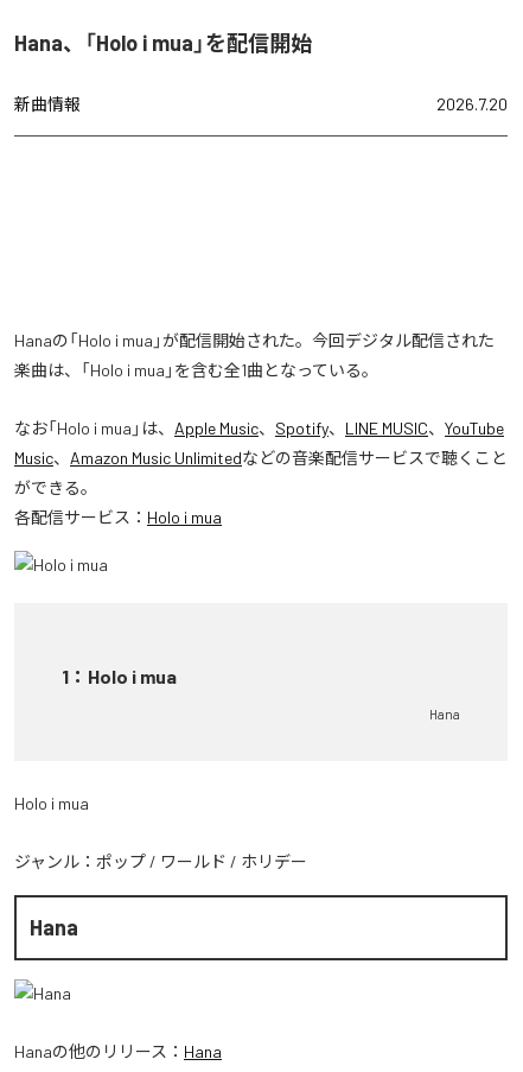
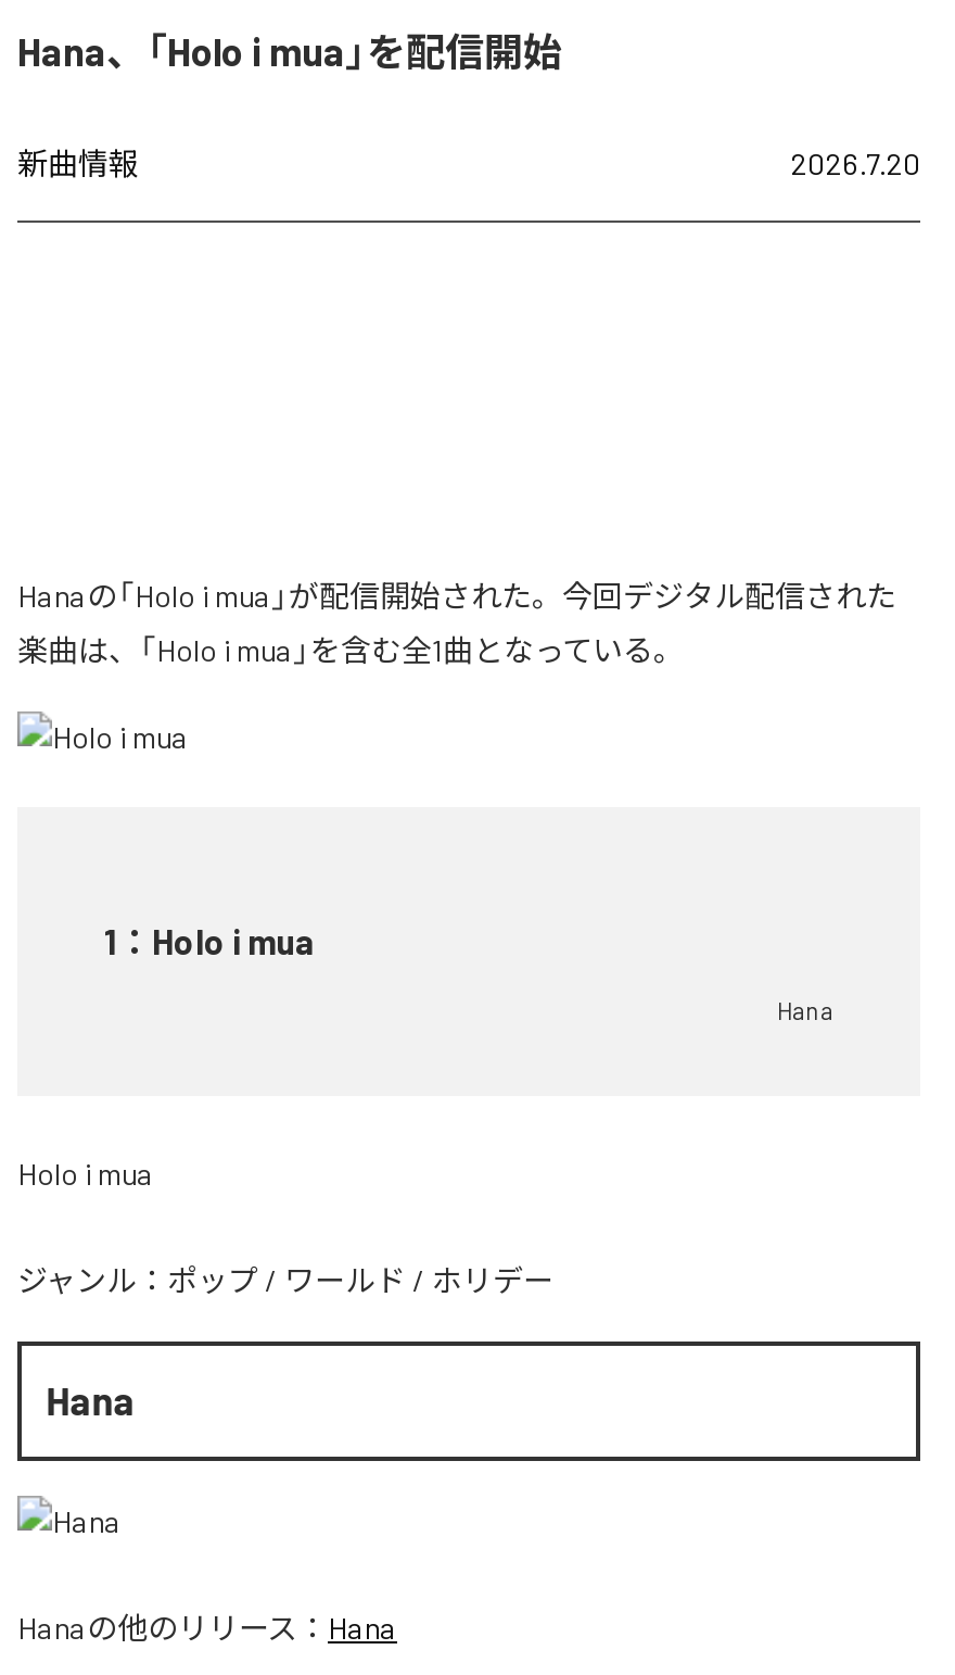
[14,418,508,527] なお「Holo i mua」は、Apple Music、Spotify、LINE MUSIC、YouTube | Music、Amazon Music Unlimitedなどの音楽配信サービスで聴くこと | ができる。 | 各配信サービス：Holo i mua -> none

